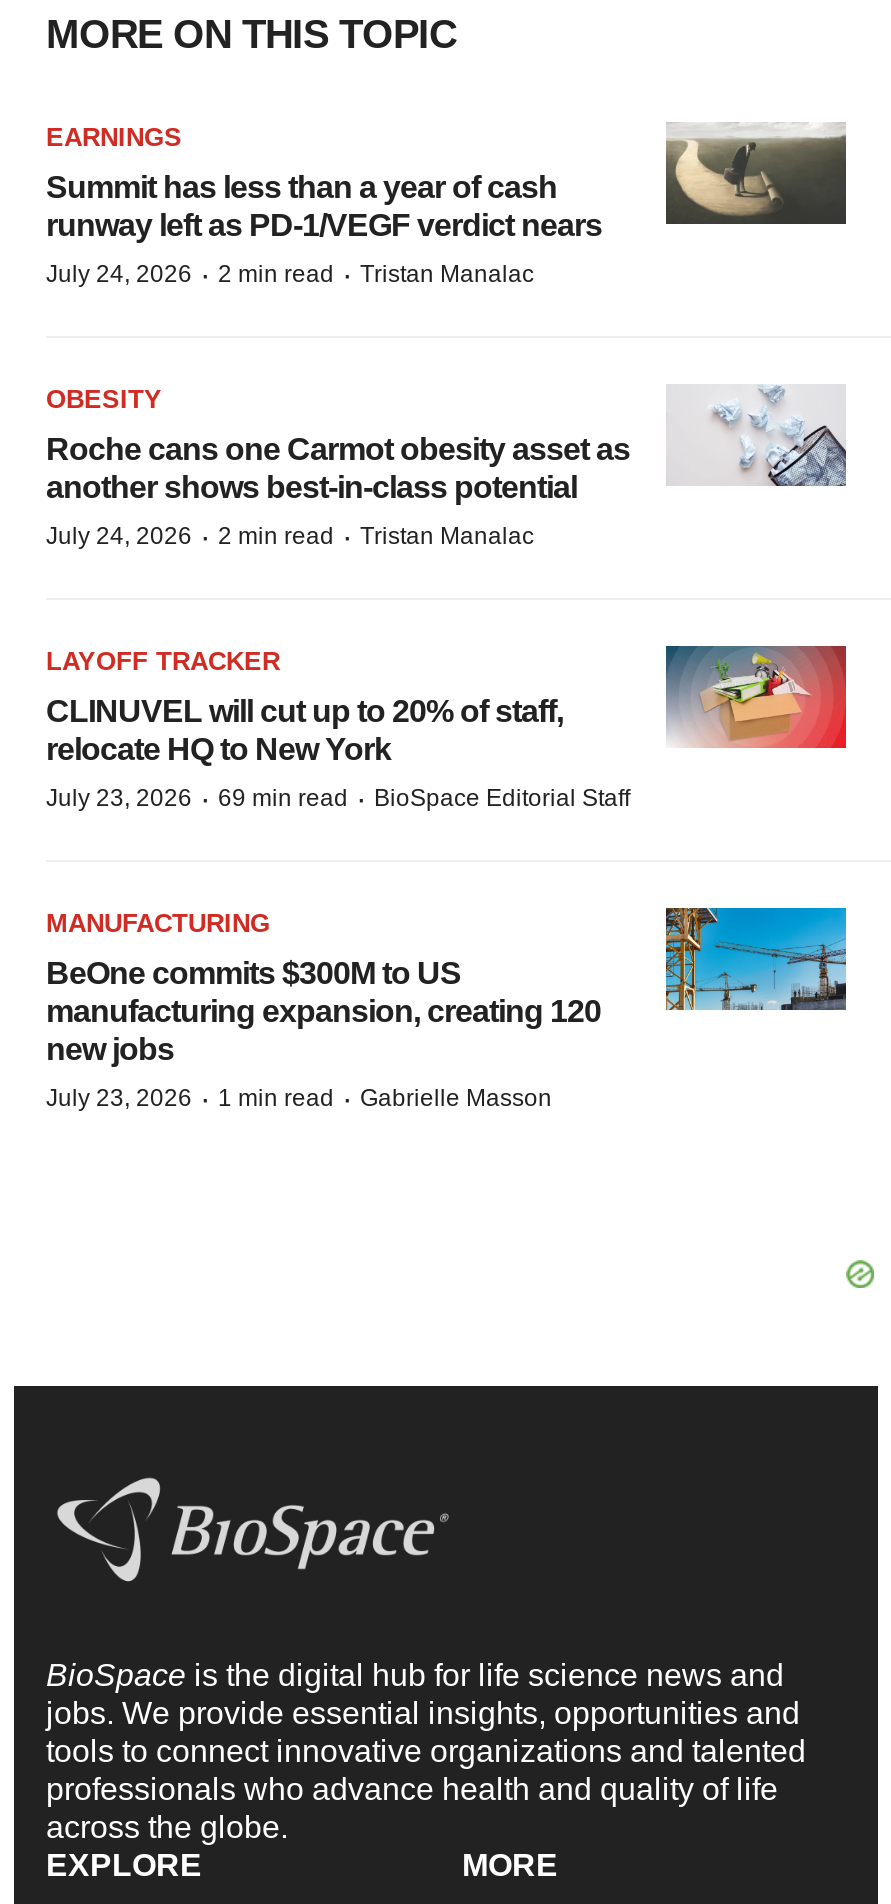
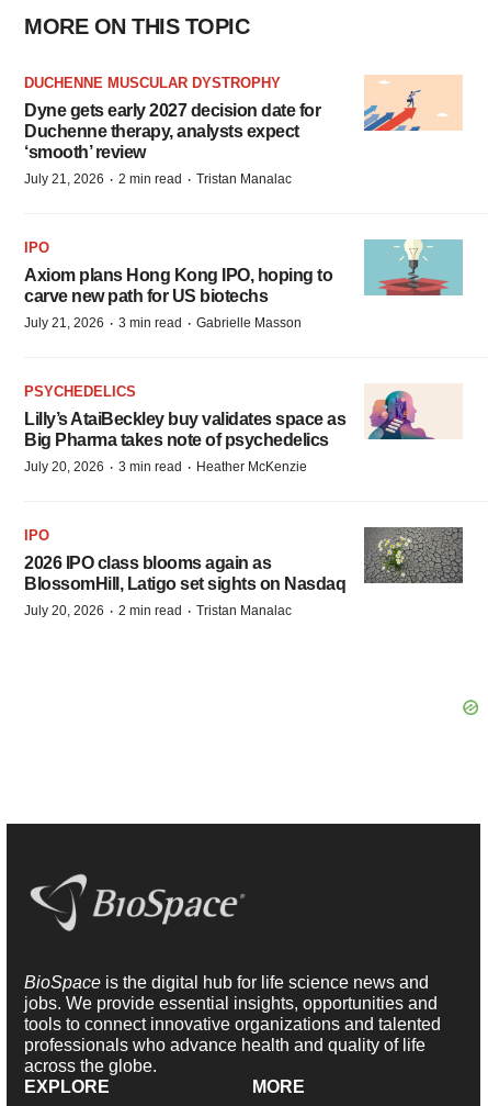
[46,122,182,152] EARNINGS -> [24,75,281,91] DUCHENNE MUSCULAR DYSTROPHY
[46,122,848,242] [image] | Summit has less than a year of cash | runway left as PD-1/VEGF verdict nears -> [24,75,463,161] [image] | Dyne gets early 2027 decision date for | Duchenne therapy, analysts expect | ‘smooth’ review
[46,258,534,292] July 24, 2026 · 2 min read · Tristan Manalac -> [24,170,292,189] July 21, 2026 · 2 min read · Tristan Manalac
[46,384,162,414] OBESITY -> [24,239,49,256] IPO
[46,384,848,504] [image] | Roche cans one Carmot obesity asset as | another shows best-in-class potential -> [24,238,463,305] [image] | Axiom plans Hong Kong IPO, hoping to | carve new path for US biotechs
[46,520,534,554] July 24, 2026 · 2 min read · Tristan Manalac -> [24,314,302,333] July 21, 2026 · 3 min read · Gabrielle Masson
[46,646,280,676] LAYOFF TRACKER -> [24,383,136,400] PSYCHEDELICS
[664,644,848,750] [image] -> [365,386,461,440] [image]
[46,694,563,766] CLINUVEL will cut up to 20% of staff, | relocate HQ to New York -> [24,410,345,449] Lilly’s AtaiBeckley buy validates space as | Big Pharma takes note of psychedelics
[46,782,630,816] July 23, 2026 · 69 min read · BioSpace Editorial Staff -> [24,458,307,477] July 20, 2026 · 3 min read · Heather McKenzie
[46,908,270,938] MANUFACTURING -> [24,527,49,544] IPO
[46,906,848,1066] [image] | BeOne commits $300M to US | manufacturing expansion, creating 120 | new jobs -> [24,526,464,593] [image] | 2026 IPO class blooms again as | BlossomHill, Latigo set sights on Nasdaq
[46,1082,552,1116] July 23, 2026 · 1 min read · Gabrielle Masson -> [24,602,292,621] July 20, 2026 · 2 min read · Tristan Manalac

